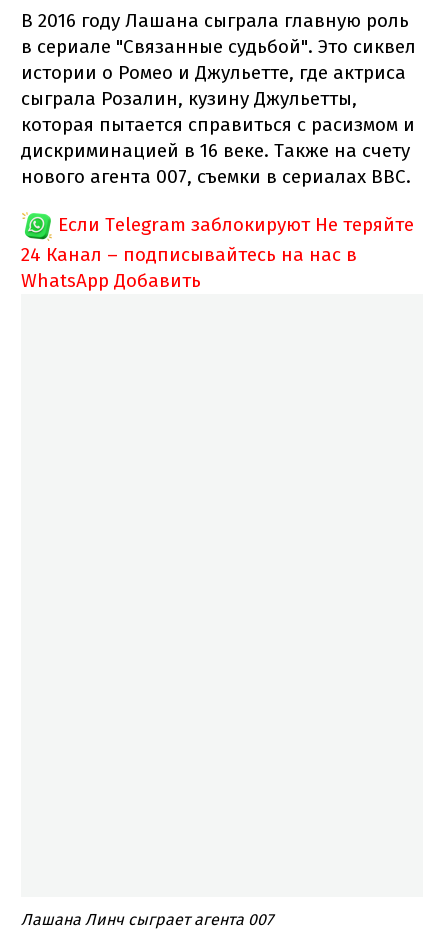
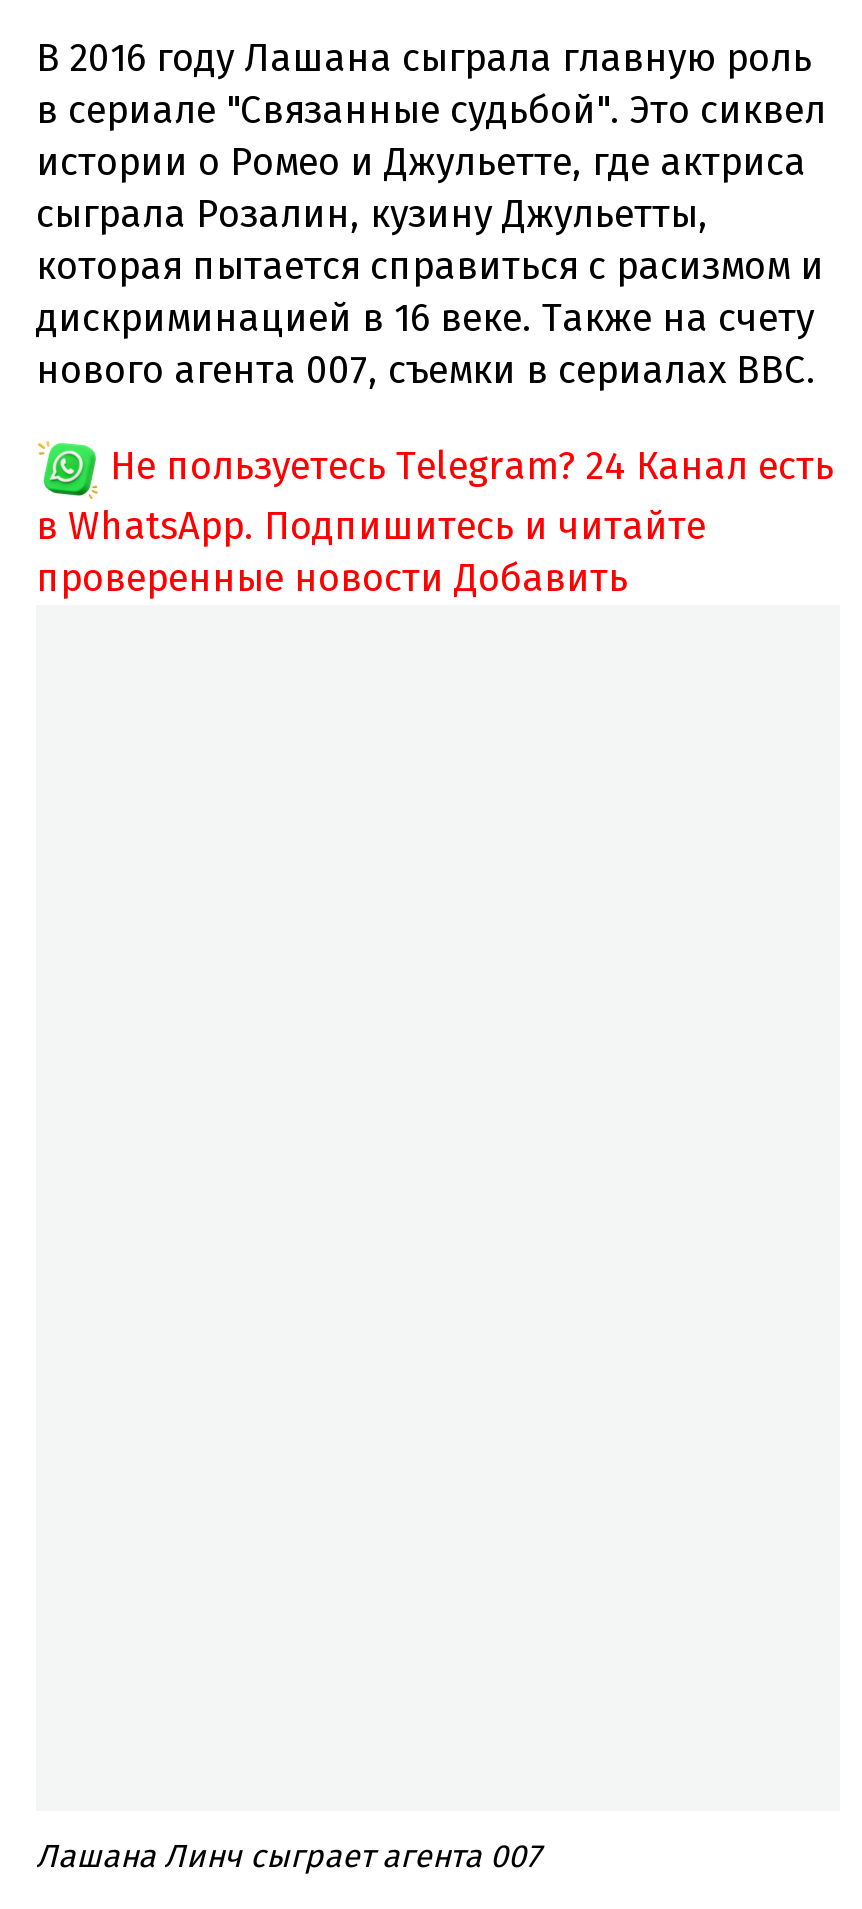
[21,213,414,292] Если Telegram заблокируют Не теряйте | 24 Канал – подписывайтесь на нас в | WhatsApp Добавить -> [36,442,834,600] Не пользуетесь Telegram? 24 Канал есть | в WhatsApp. Подпишитесь и читайте | проверенные новости Добавить

